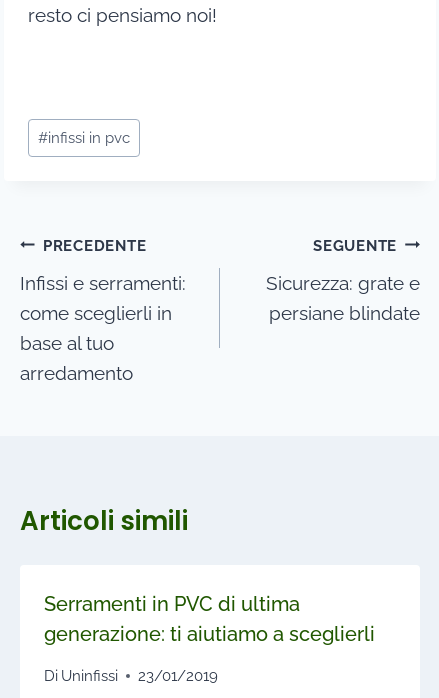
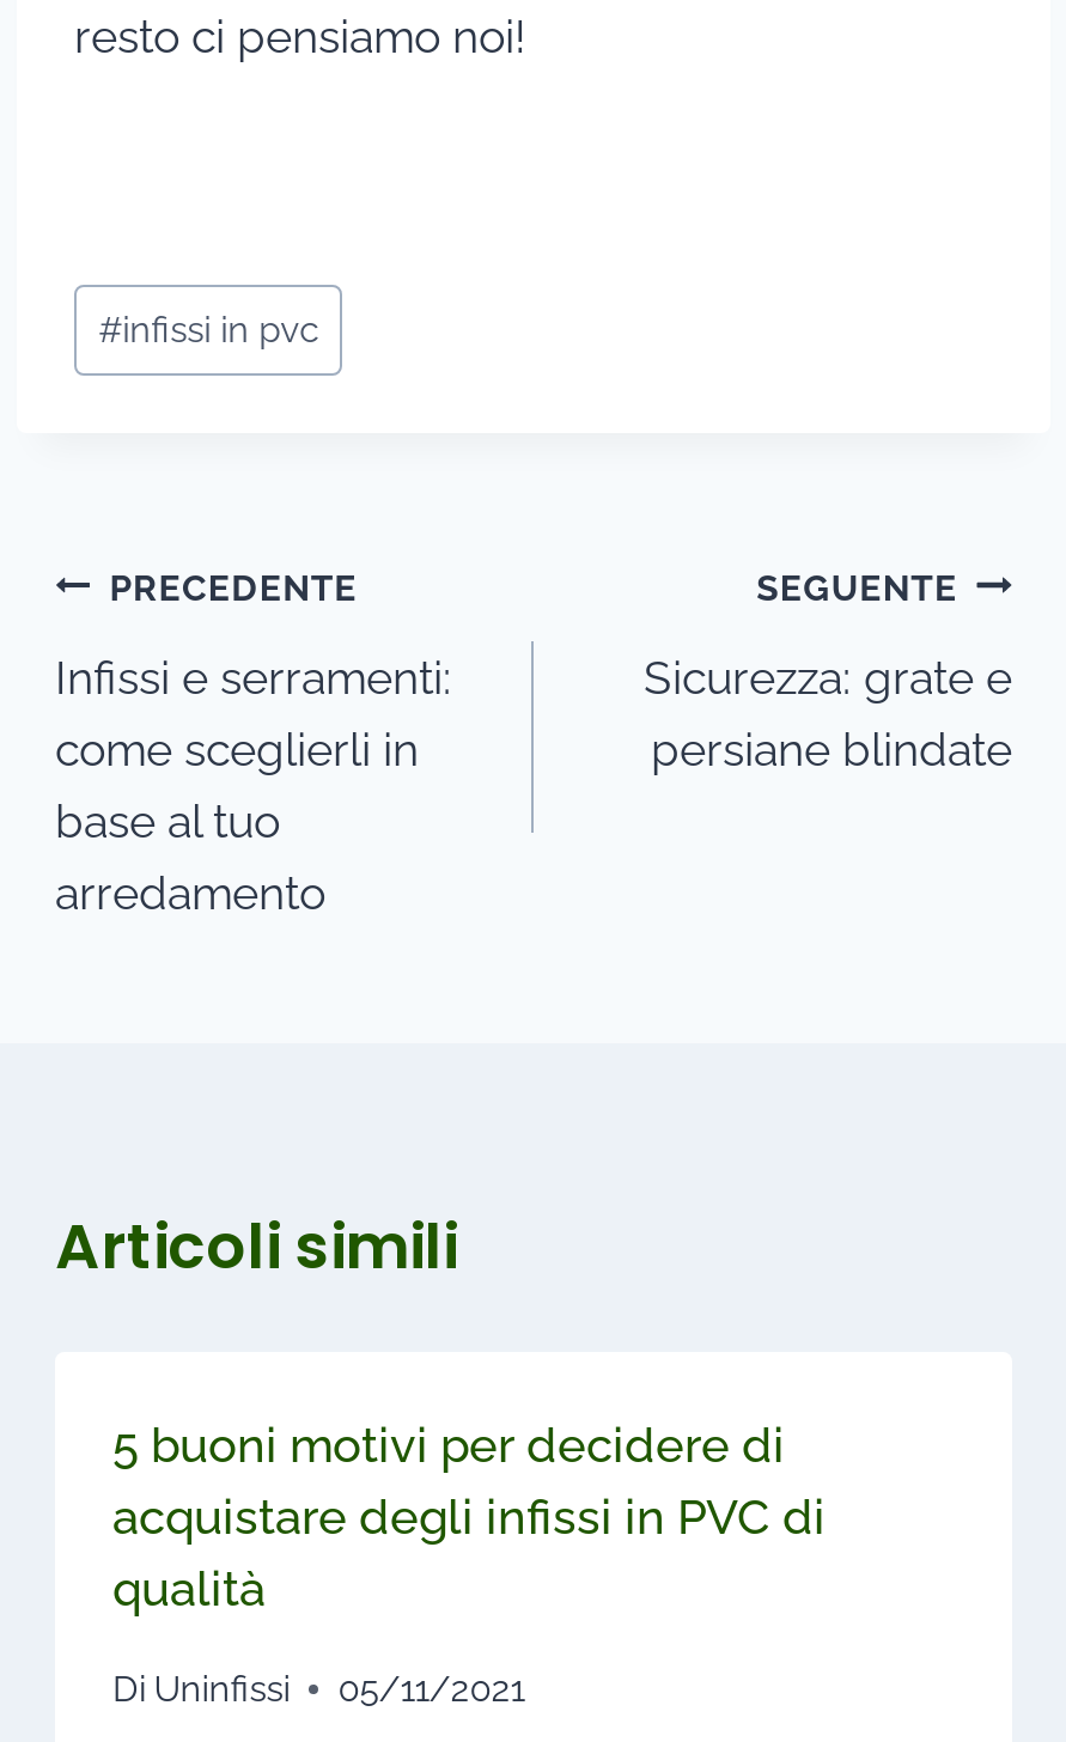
[44,592,375,646] Serramenti in PVC di ultima | generazione: ti aiutiamo a sceglierli -> [112,1417,826,1618] 5 buoni motivi per decidere di | acquistare degli infissi in PVC di | qualità
[44,667,218,685] Di Uninfissi 23/01/2019 -> [112,1668,525,1711] Di Uninfissi 05/11/2021

